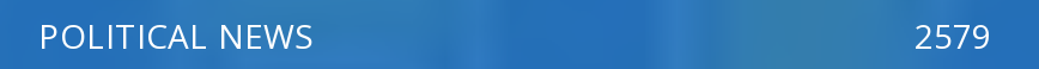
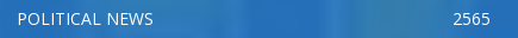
[915,14,991,59] 2579 -> [453,7,491,30] 2565

